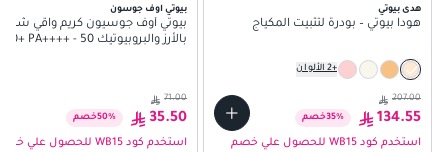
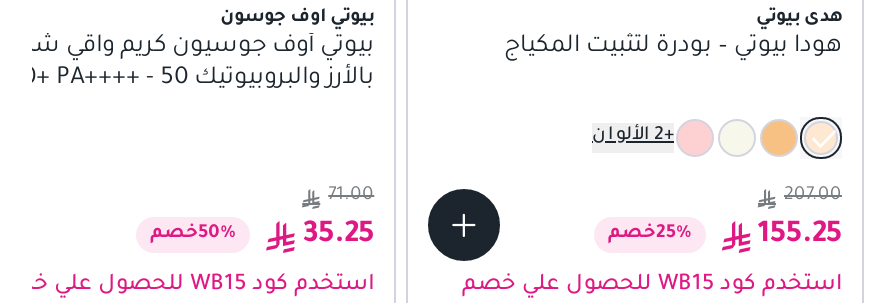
[149,111,187,127] 35.50 -> [302,221,374,253] 35.25
[302,113,344,123] 35%خصم -> [608,225,692,245] 25%خصم
[377,111,421,127] 134.55 -> [758,221,842,253] 155.25

